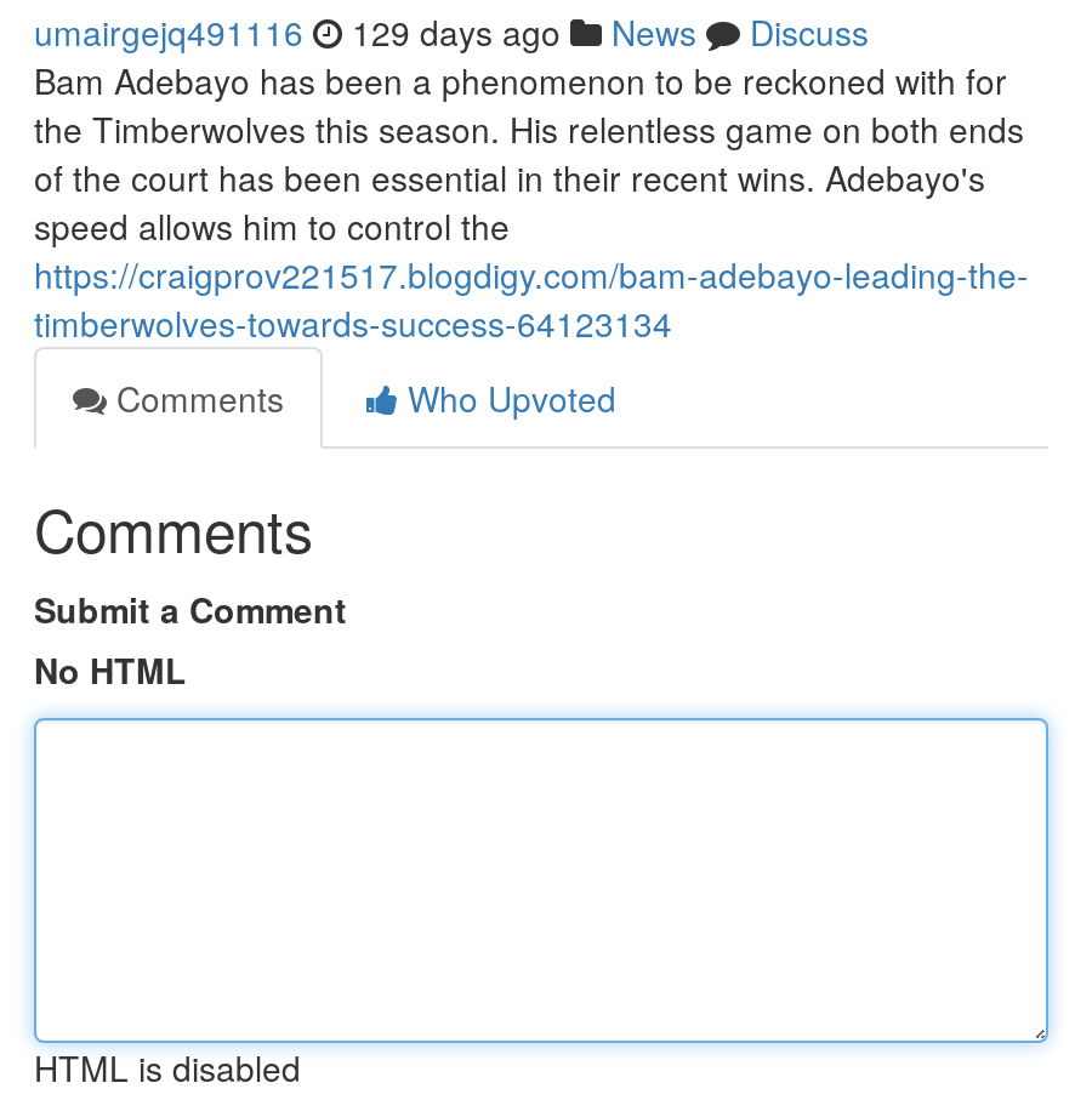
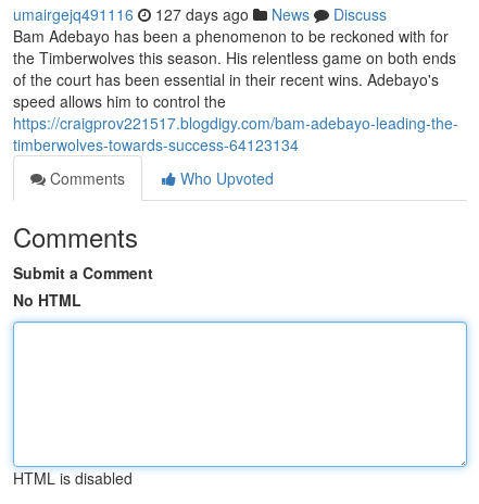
[34,7,869,56] umairgejq491116 129 days ago News Discuss -> [13,3,387,25] umairgejq491116 127 days ago News Discuss

